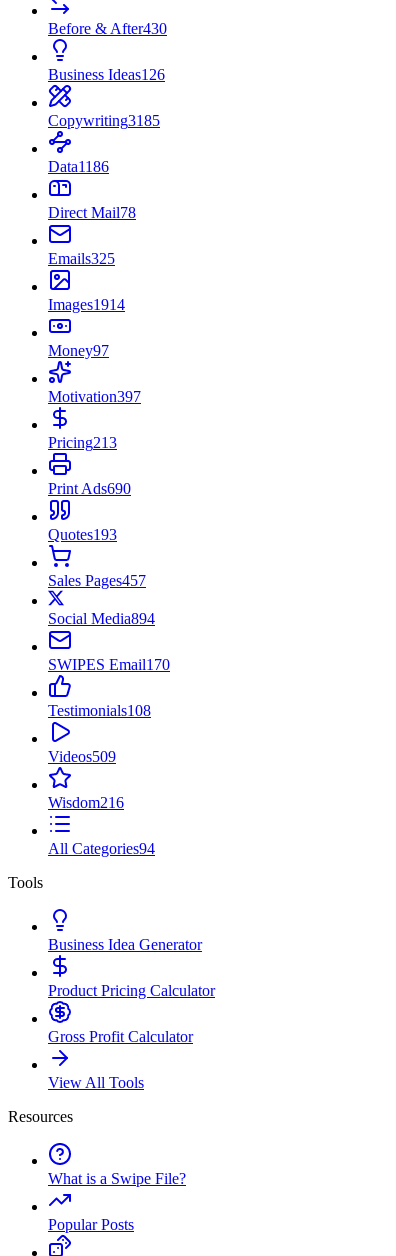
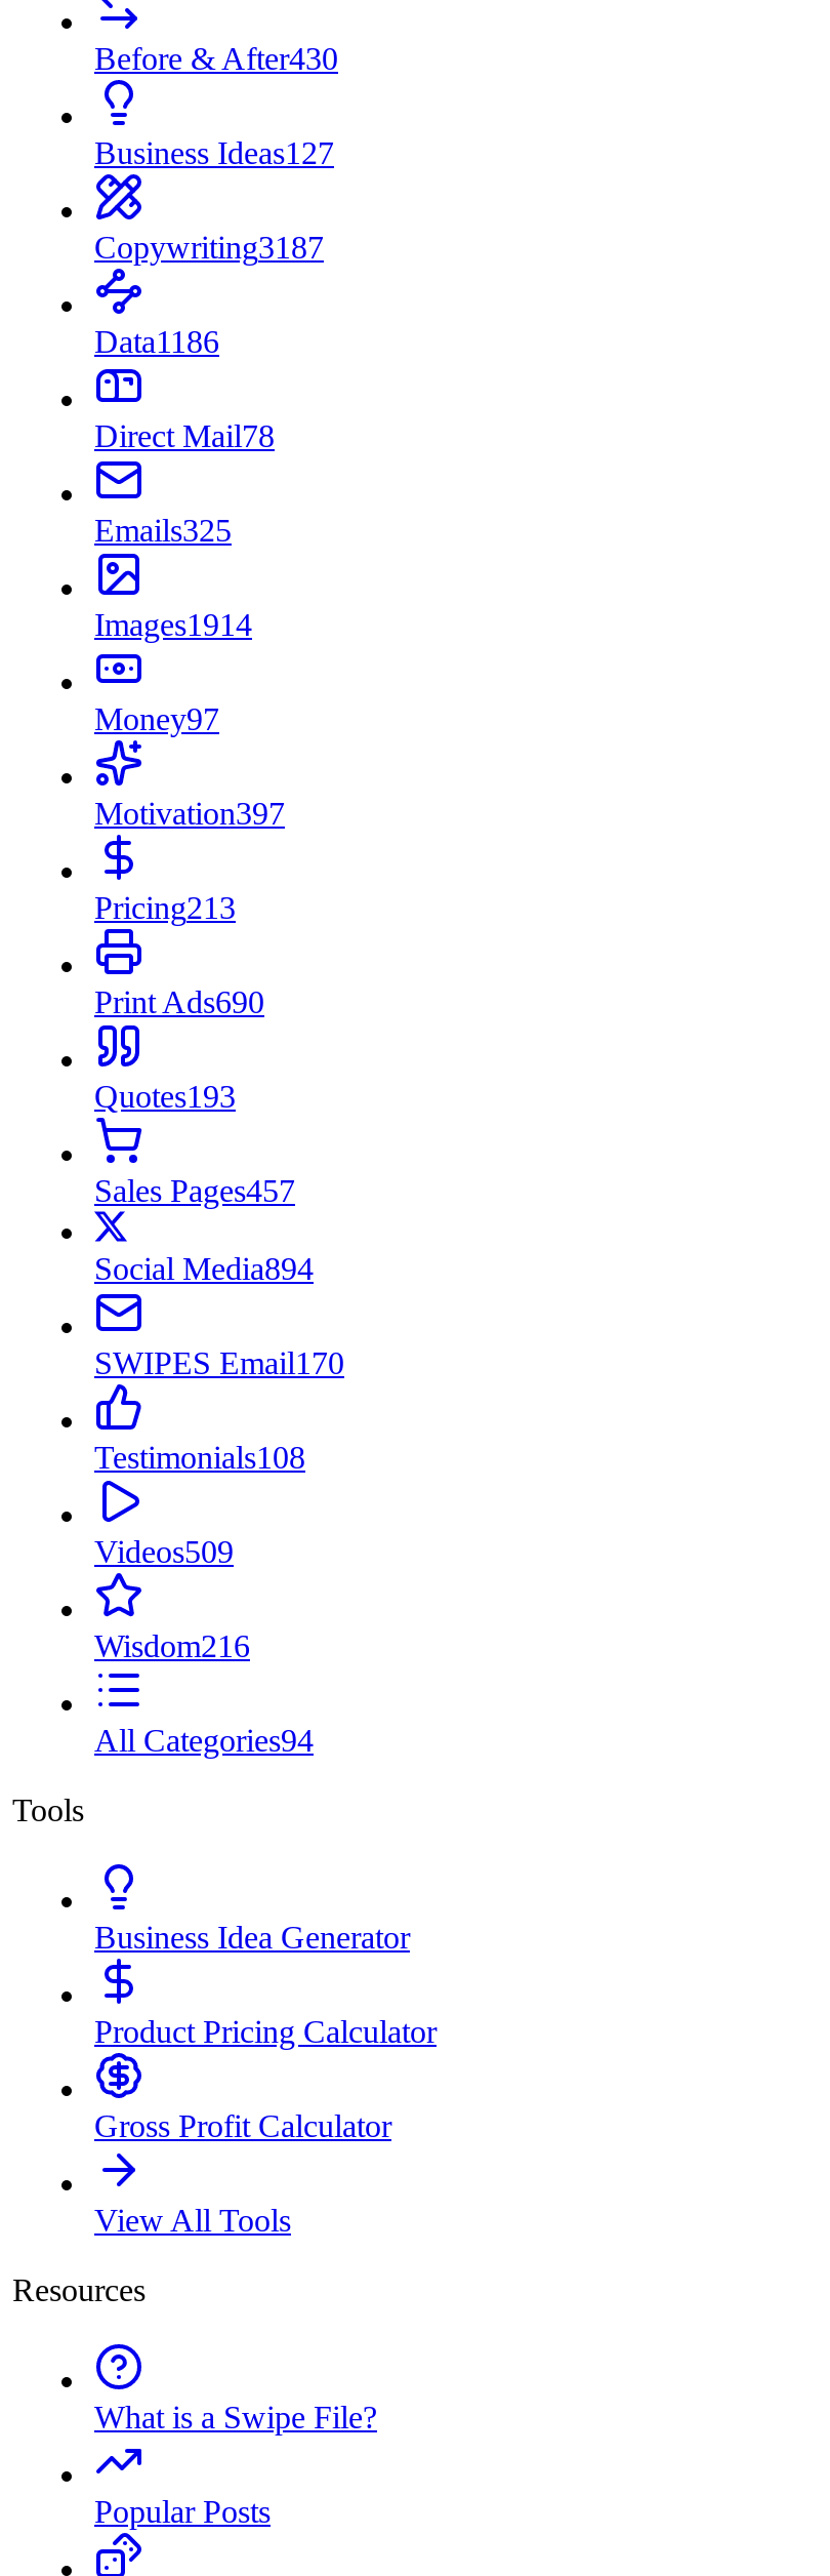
[48,66,165,83] Business Ideas126 -> [94,135,334,170] Business Ideas127
[48,112,160,129] Copywriting3185 -> [94,230,324,265] Copywriting3187

